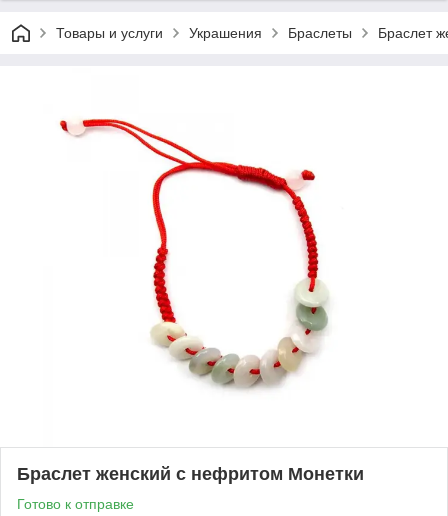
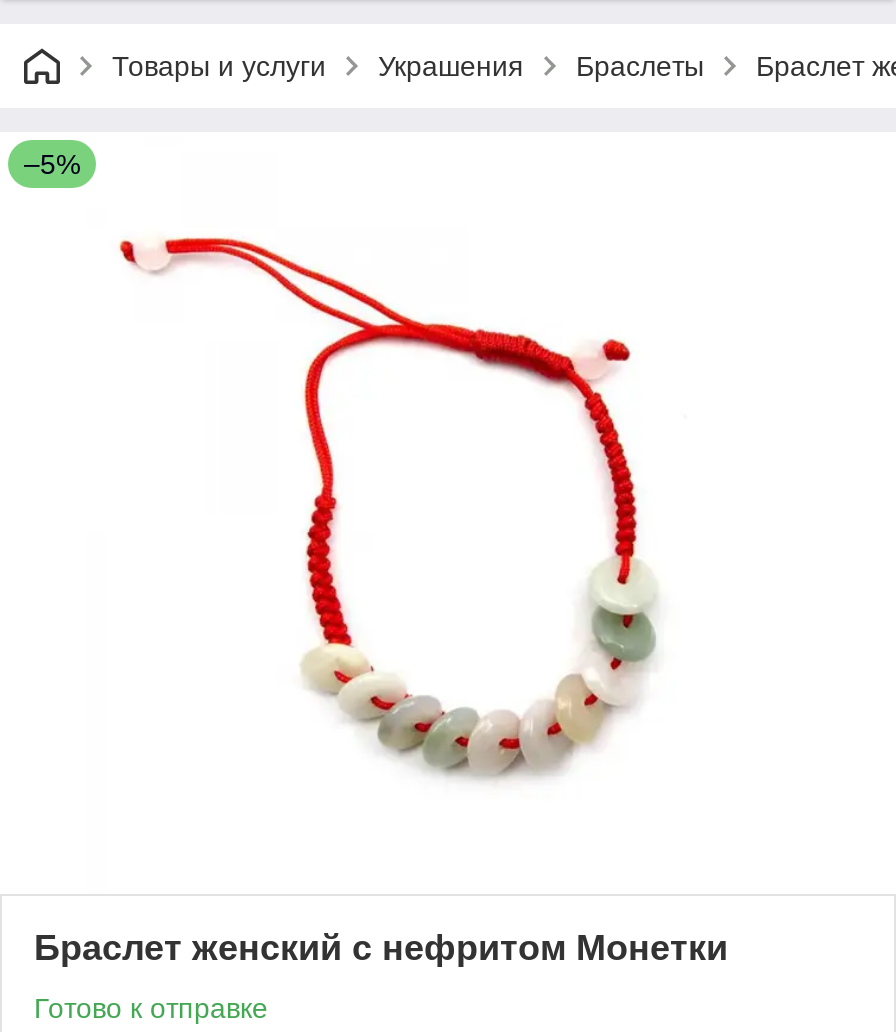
none -> [24,148,80,180] –5%

